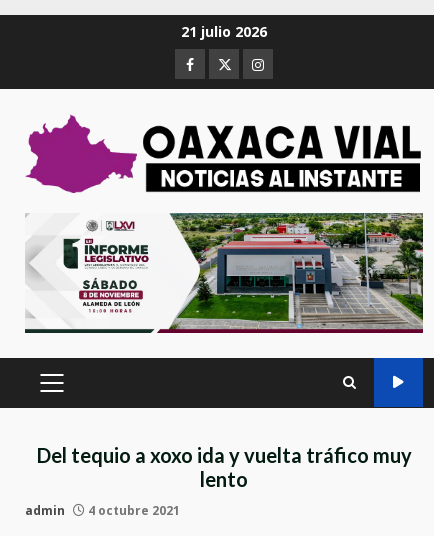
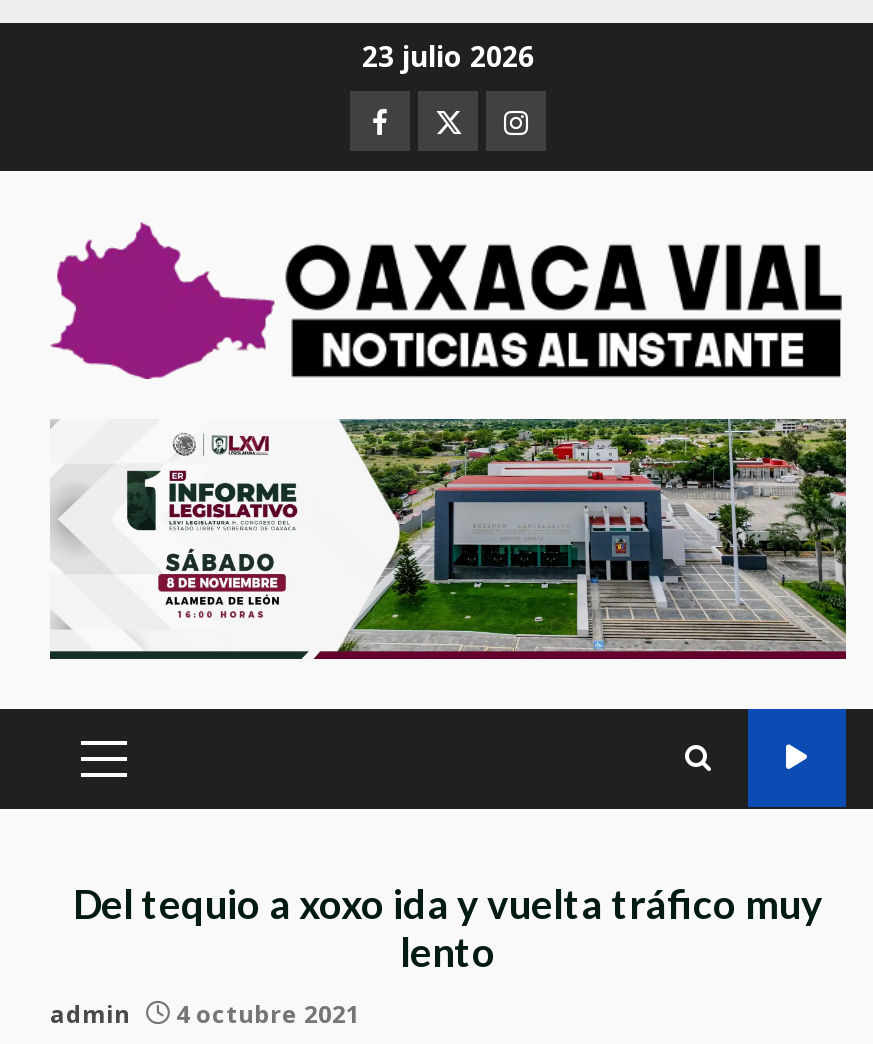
[181,22,267,41] 21 julio 2026 -> [362,37,534,75] 23 julio 2026

